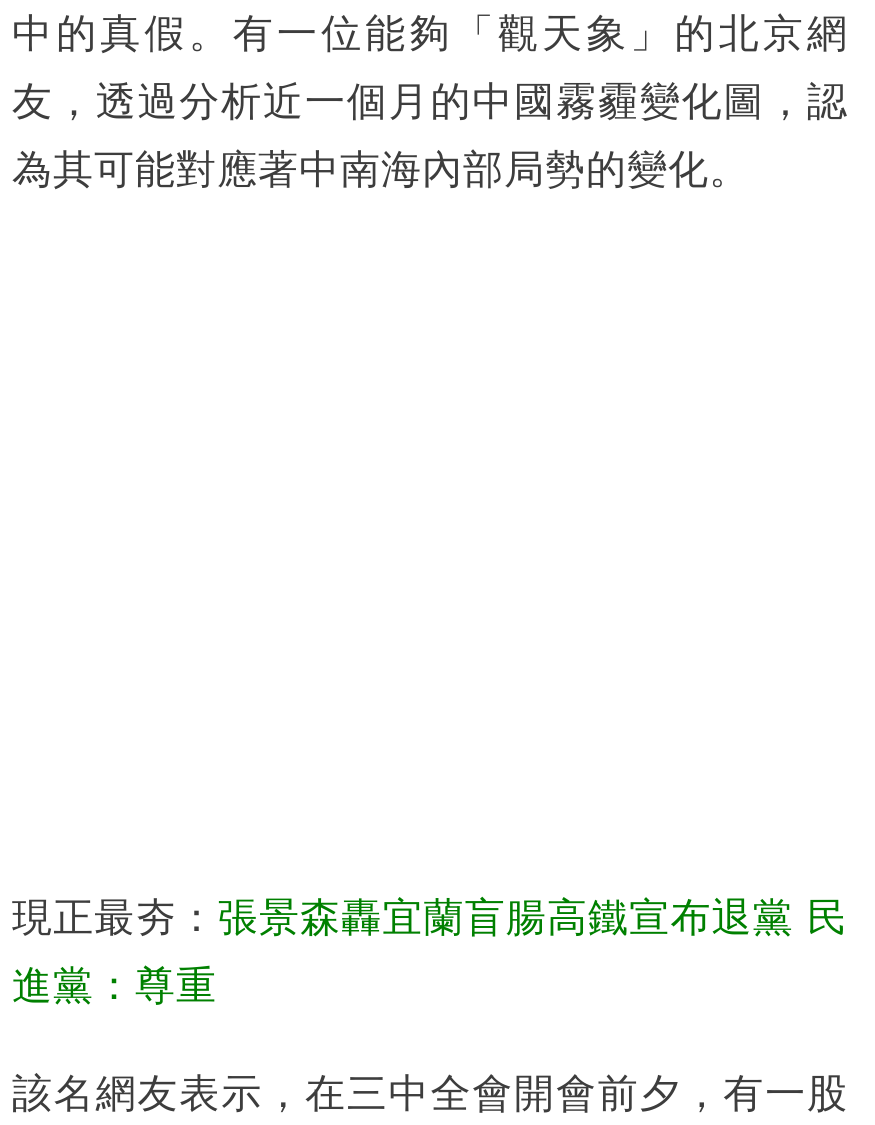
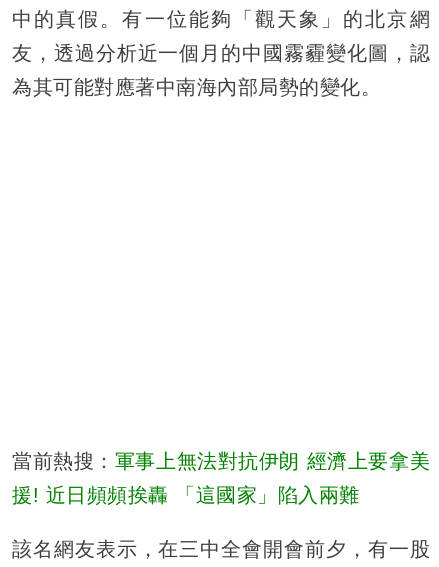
[12,894,848,938] 現正最夯：張景森轟宜蘭盲腸高鐵宣布退黨 民 -> [12,450,430,472] 當前熱搜：軍事上無法對抗伊朗 經濟上要拿美
[12,962,217,1006] 進黨：尊重 -> [12,484,359,506] 援! 近日頻頻挨轟 「這國家」陷入兩難

